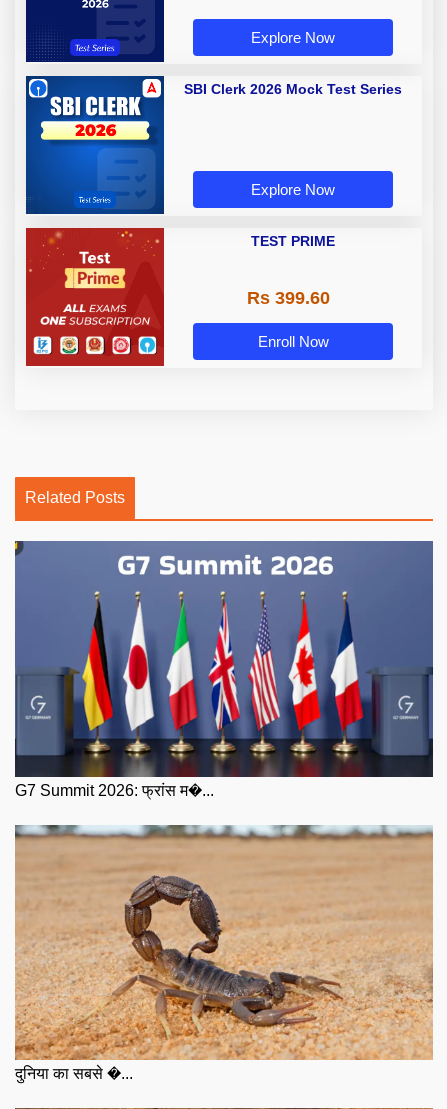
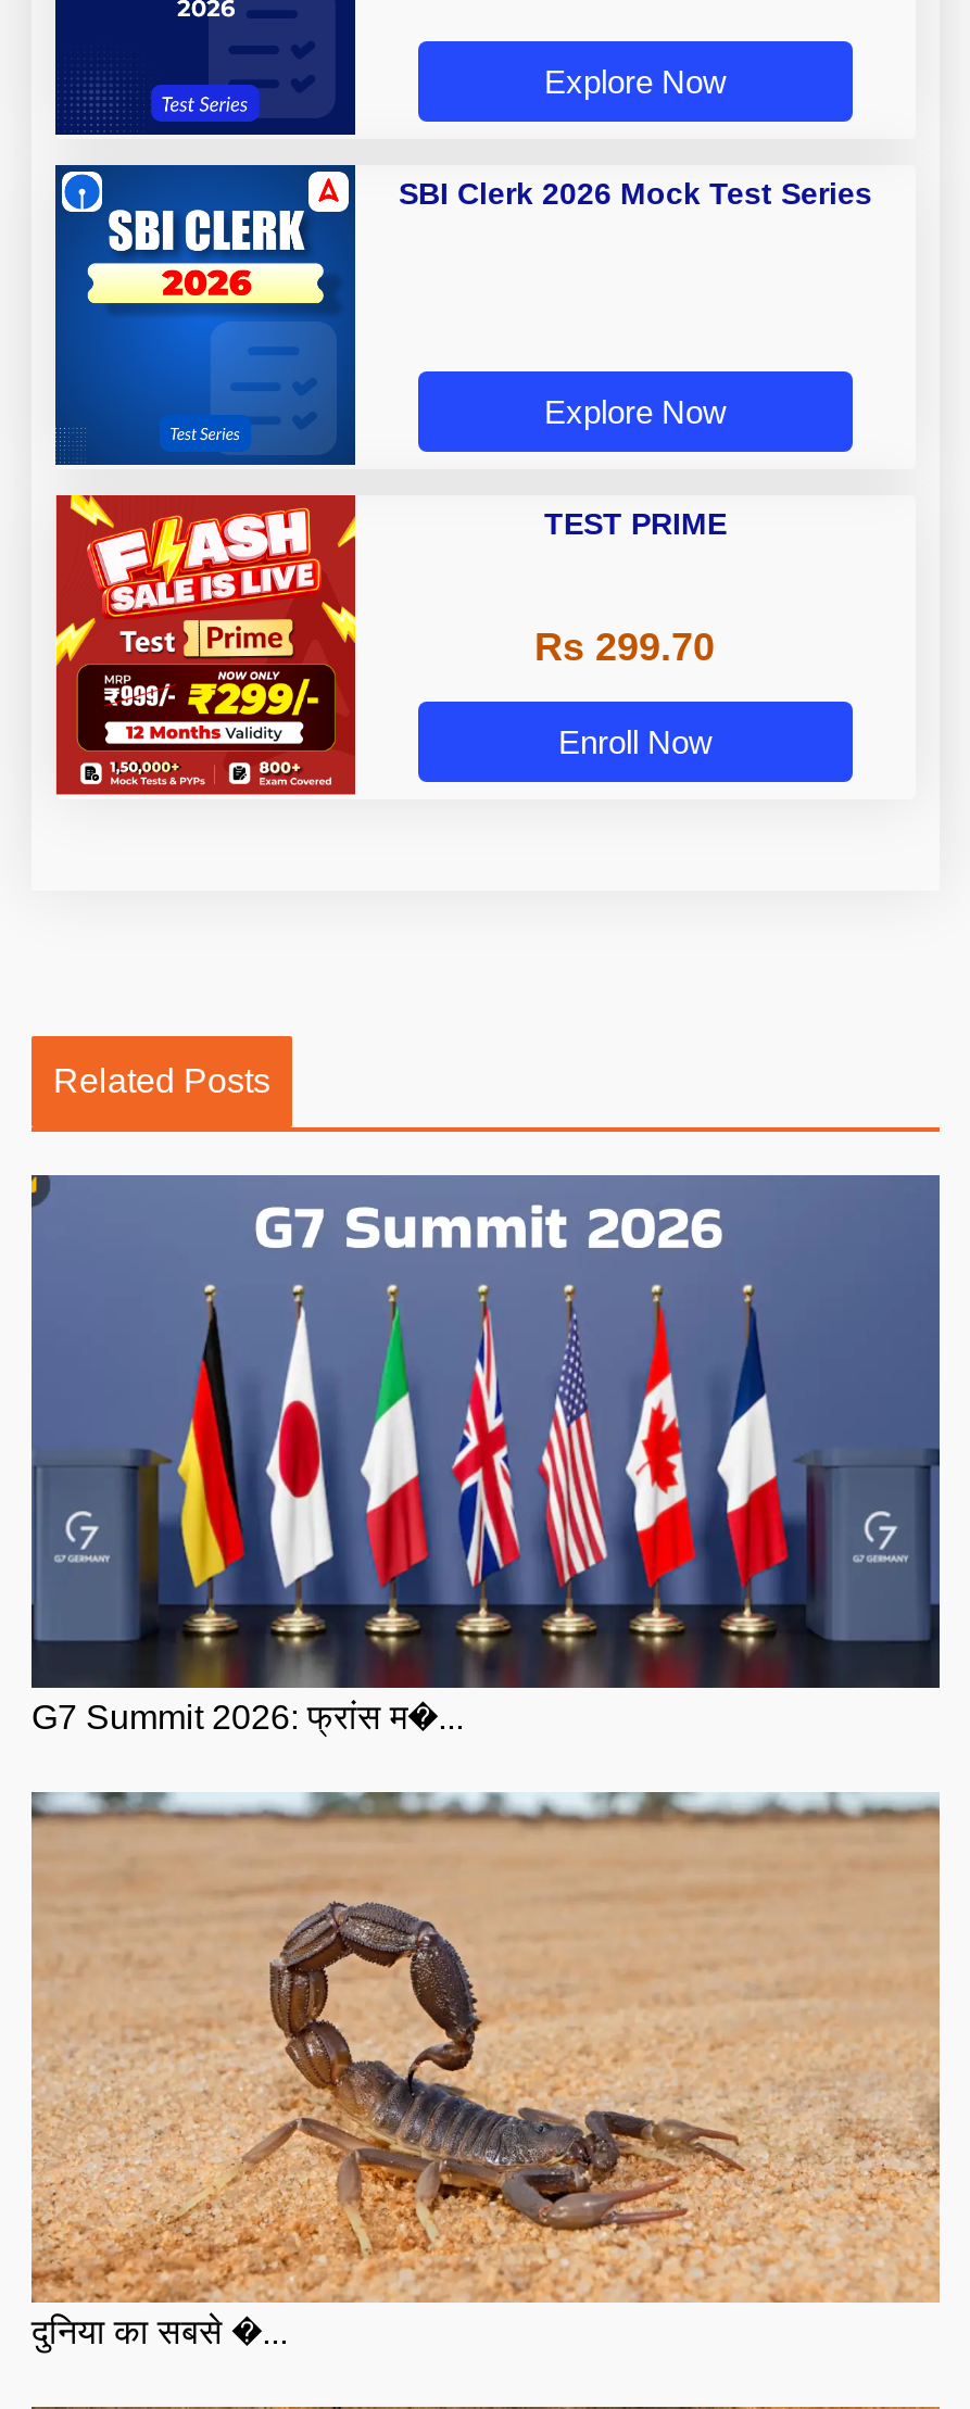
[25,227,165,361] [image] -> [53,493,357,789] [image]
[246,288,329,308] Rs 399.60 -> [534,626,715,669] Rs 299.70

